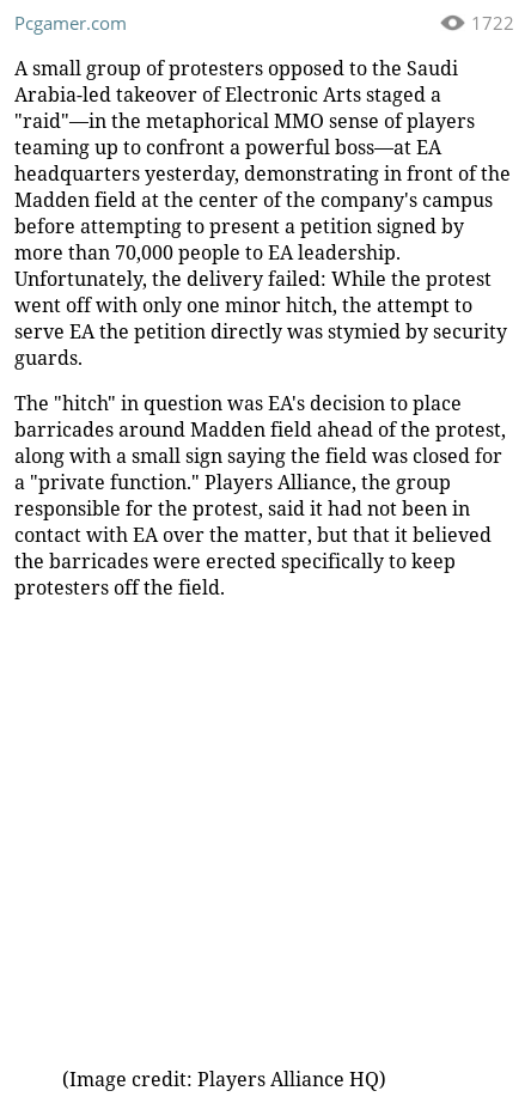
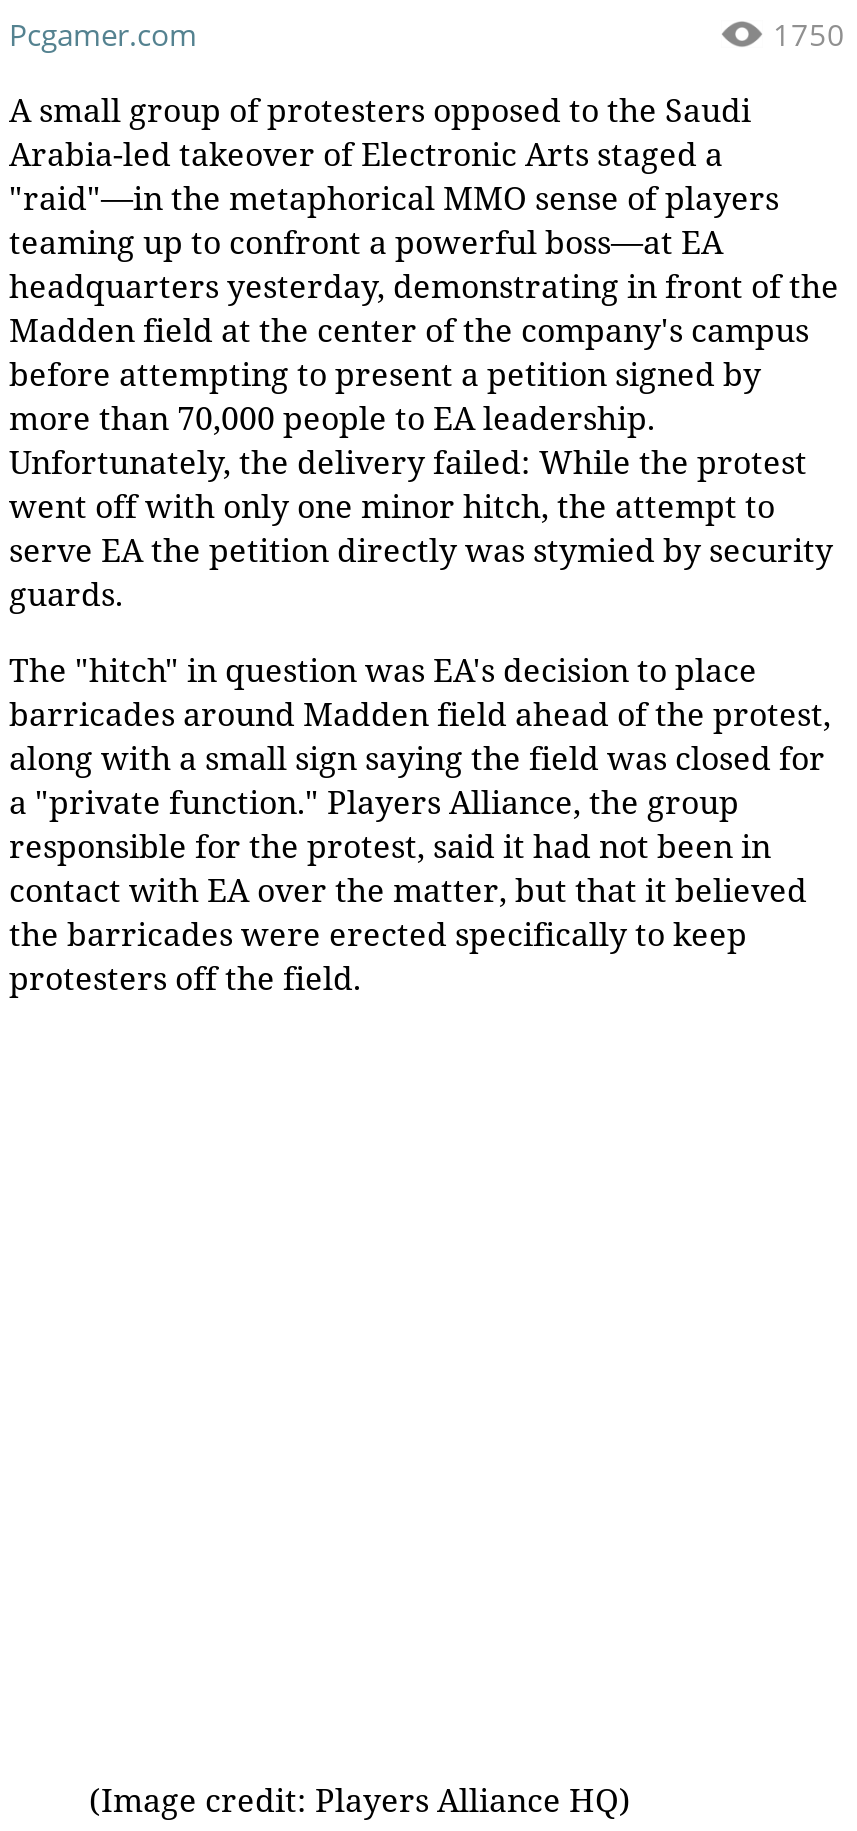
[471,10,514,34] 1722 -> [773,13,845,53] 1750

